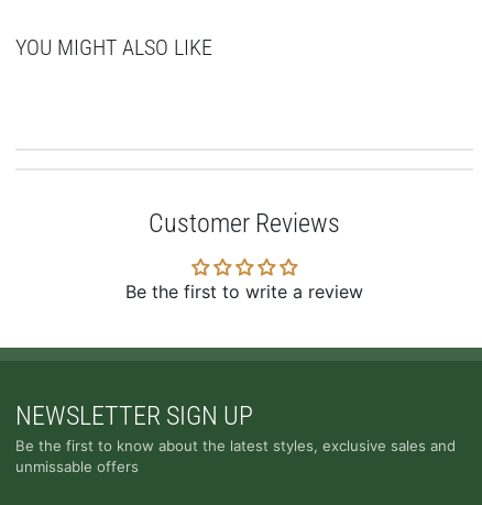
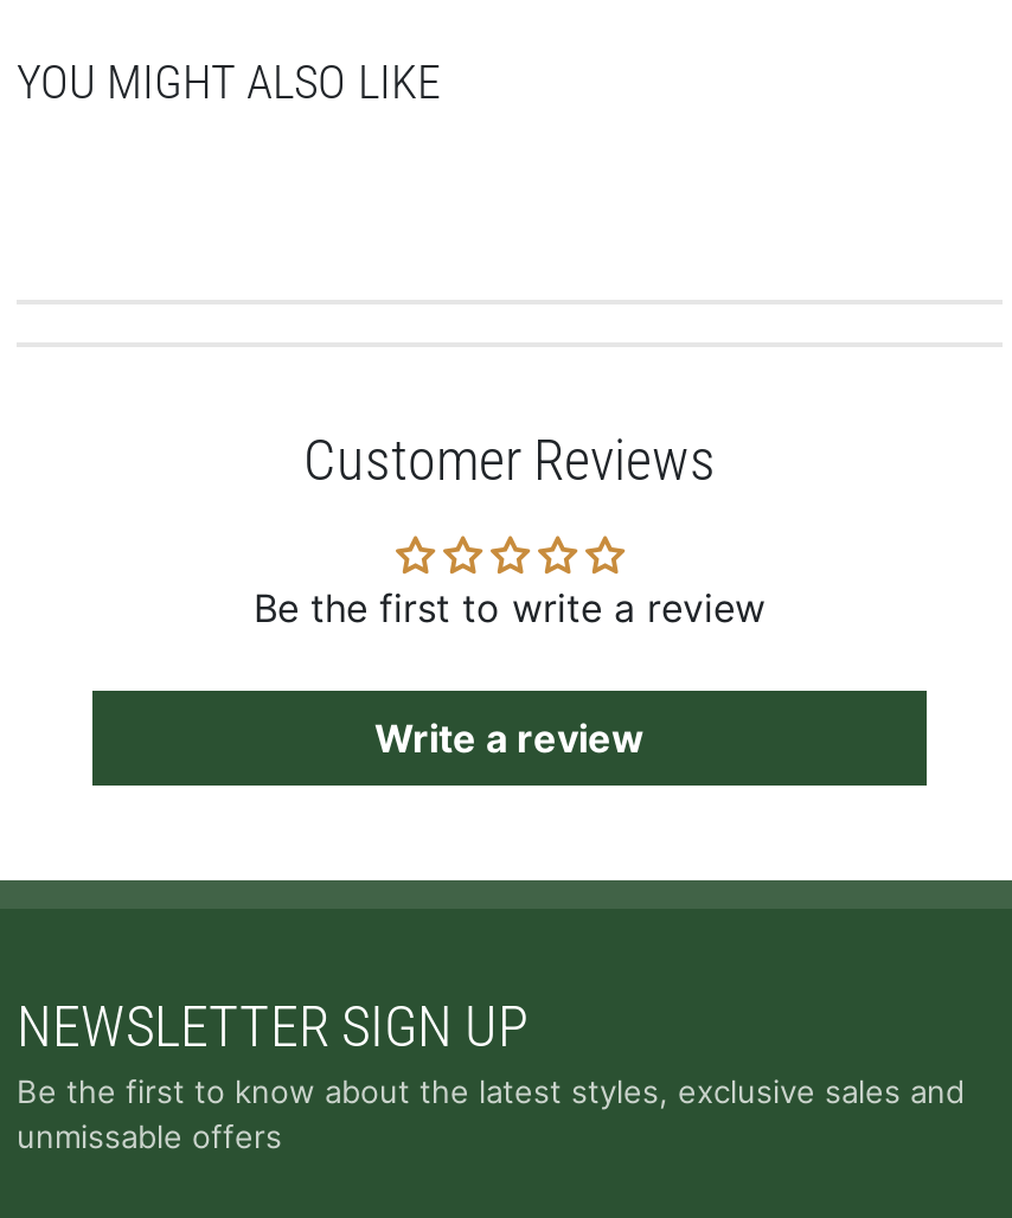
none -> [374,714,645,761] Write a review

